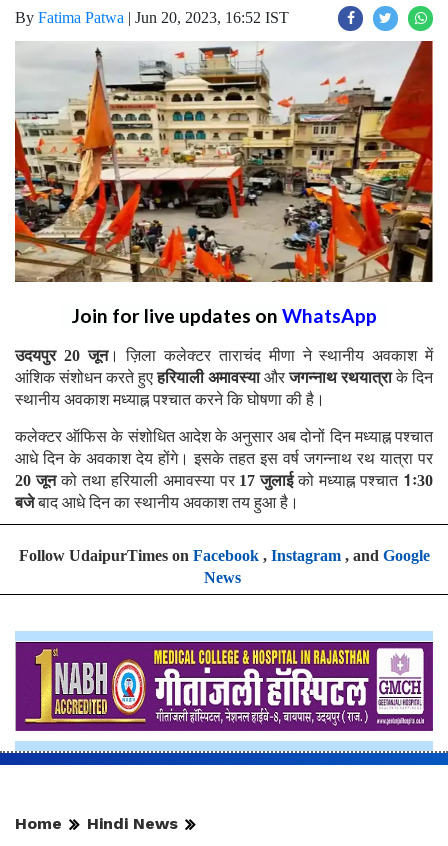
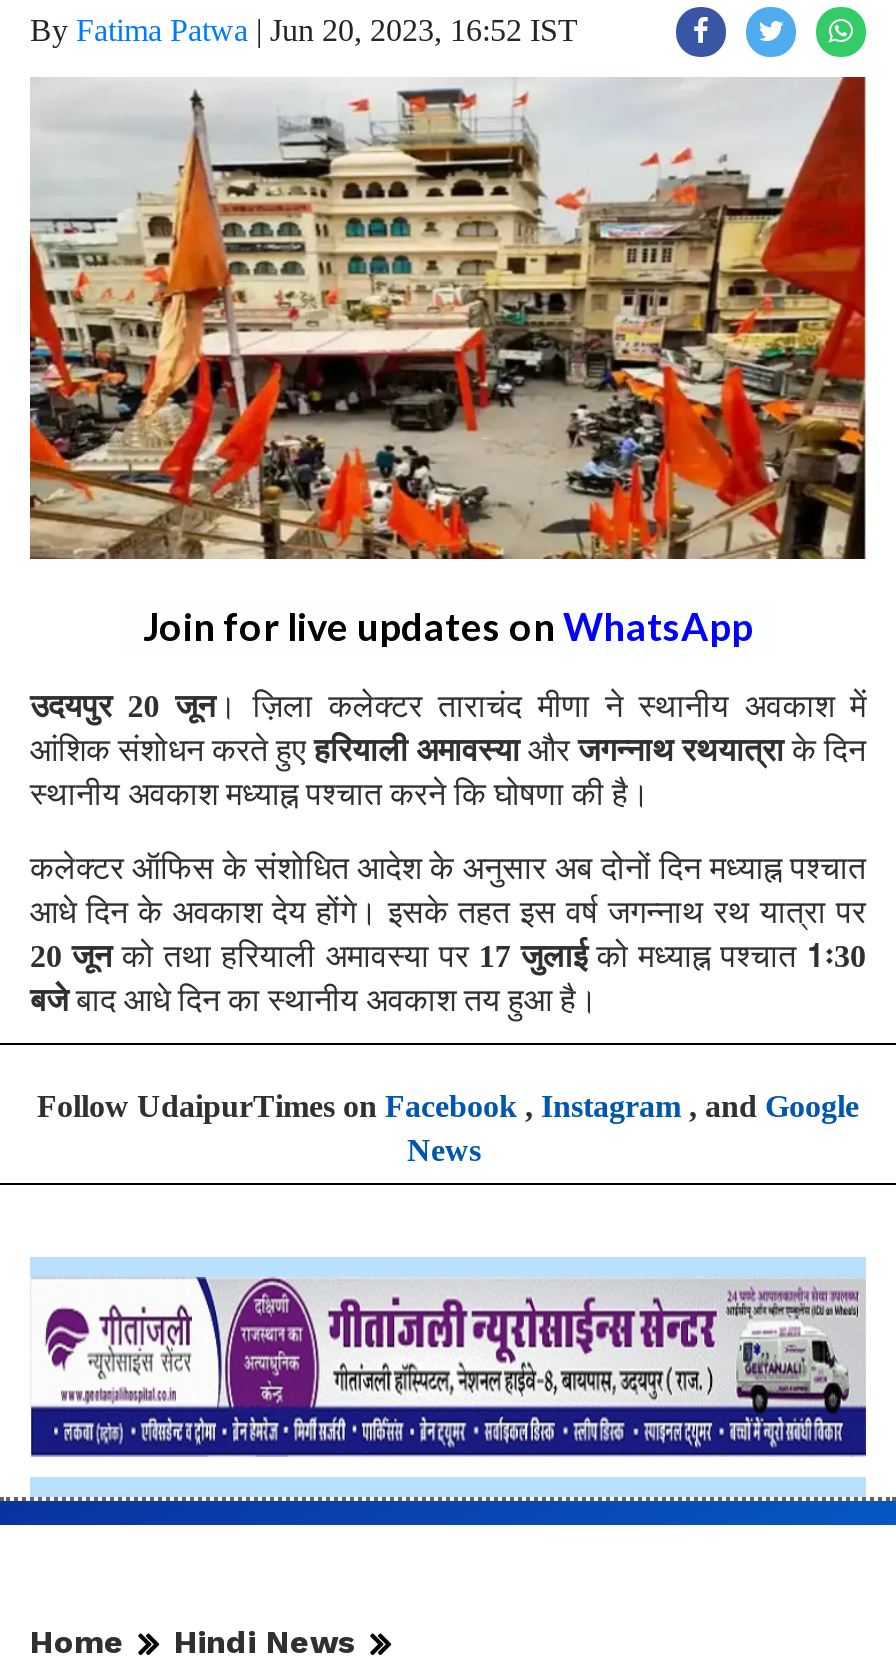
[15,641,434,732] [image] -> [30,1277,866,1459] [image]

